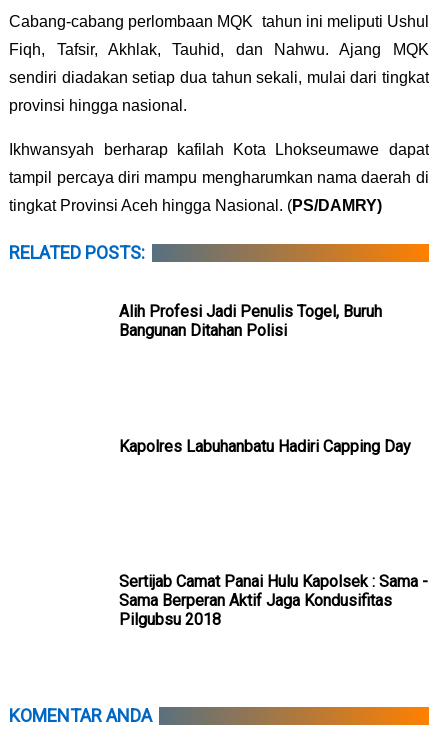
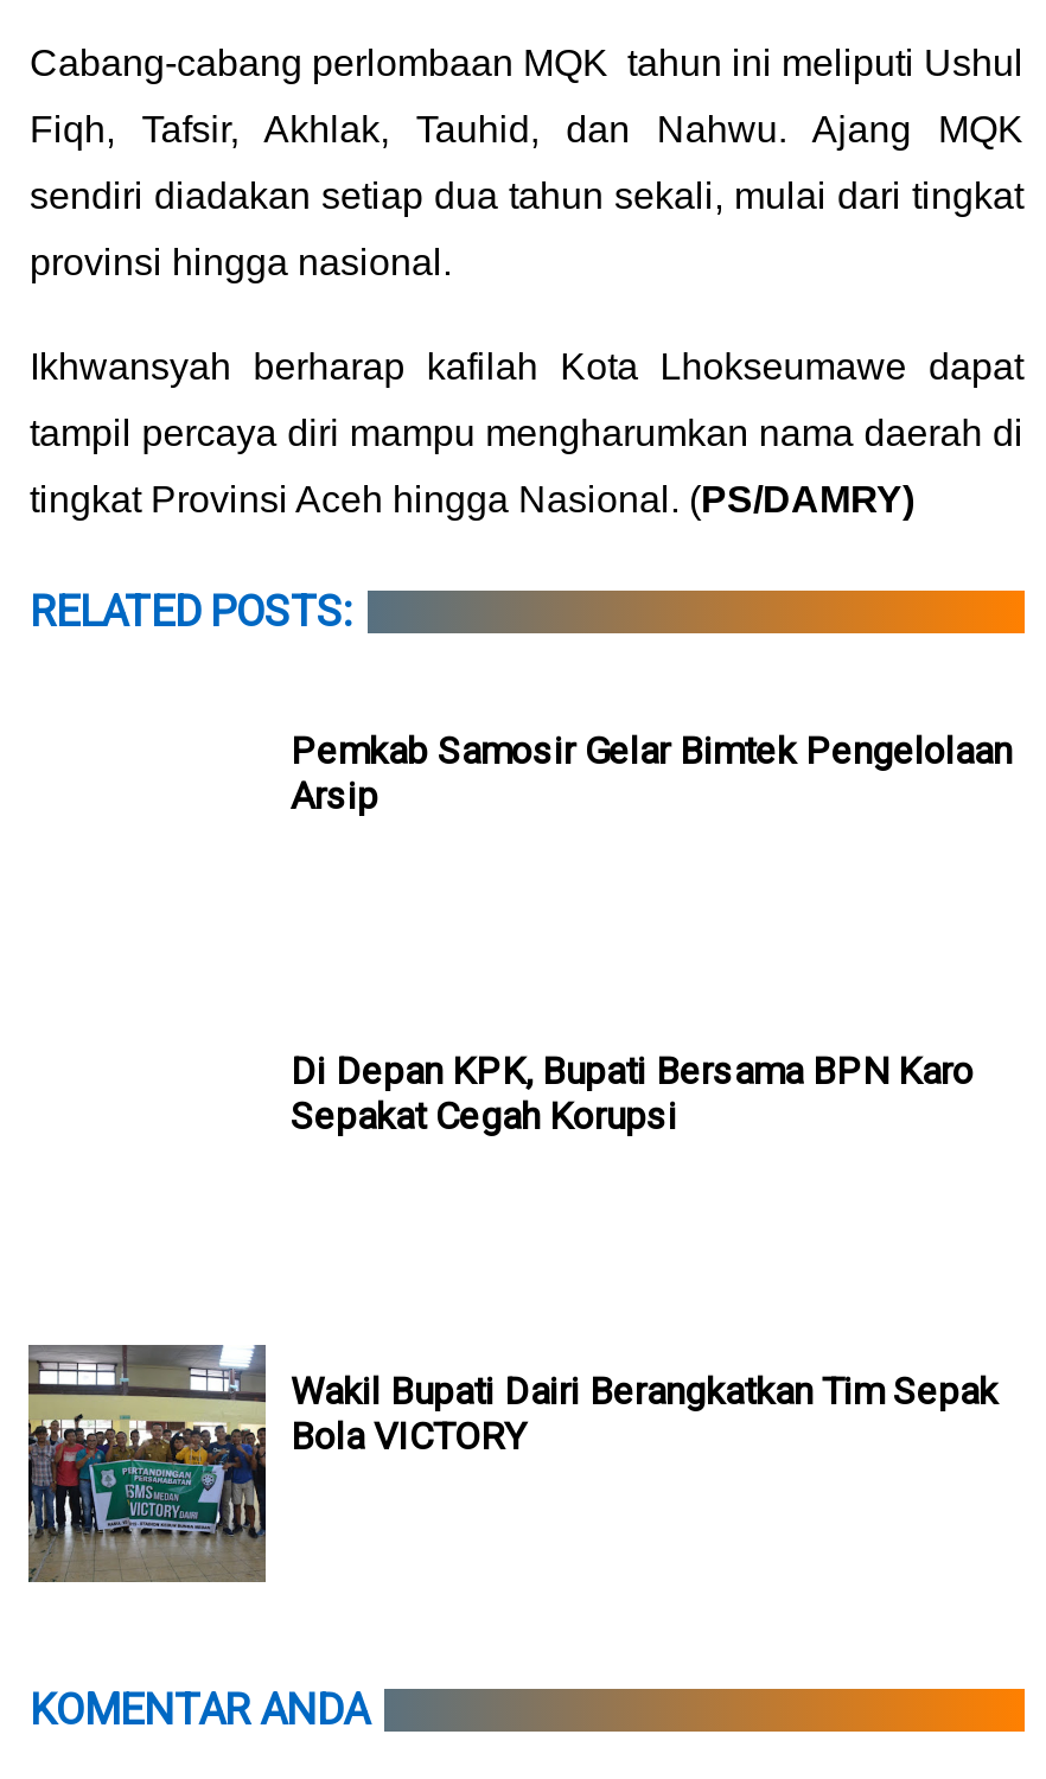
none -> [26,1343,268,1584] [image]
[119,302,382,340] Alih Profesi Jadi Penulis Togel, Buruh | Bangunan Ditahan Polisi -> [291,729,1012,819] Pemkab Samosir Gelar Bimtek Pengelolaan | Arsip
[119,437,411,456] Kapolres Labuhanbatu Hadiri Capping Day -> [291,1049,974,1139] Di Depan KPK, Bupati Bersama BPN Karo | Sepakat Cegah Korupsi
[119,572,428,629] Sertijab Camat Panai Hulu Kapolsek : Sama - | Sama Berperan Aktif Jaga Kondusifitas | Pilgubsu 2018 -> [291,1369,997,1459] Wakil Bupati Dairi Berangkatkan Tim Sepak | Bola VICTORY

